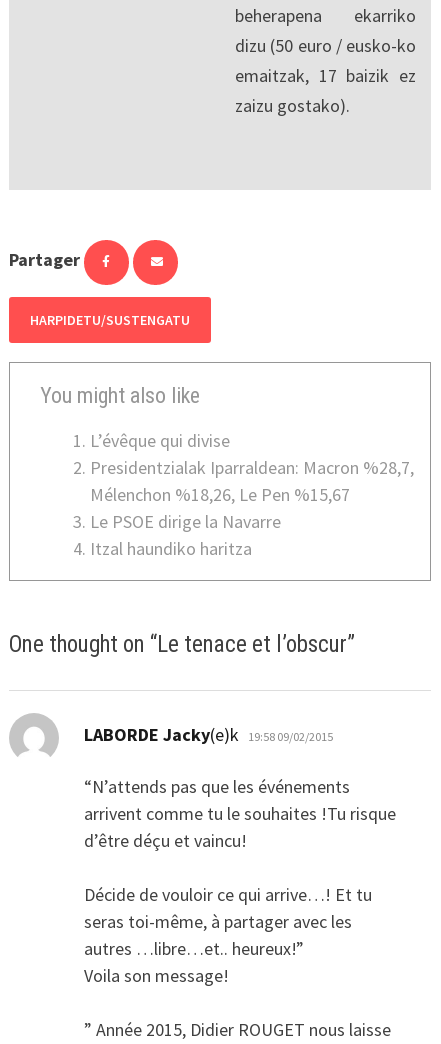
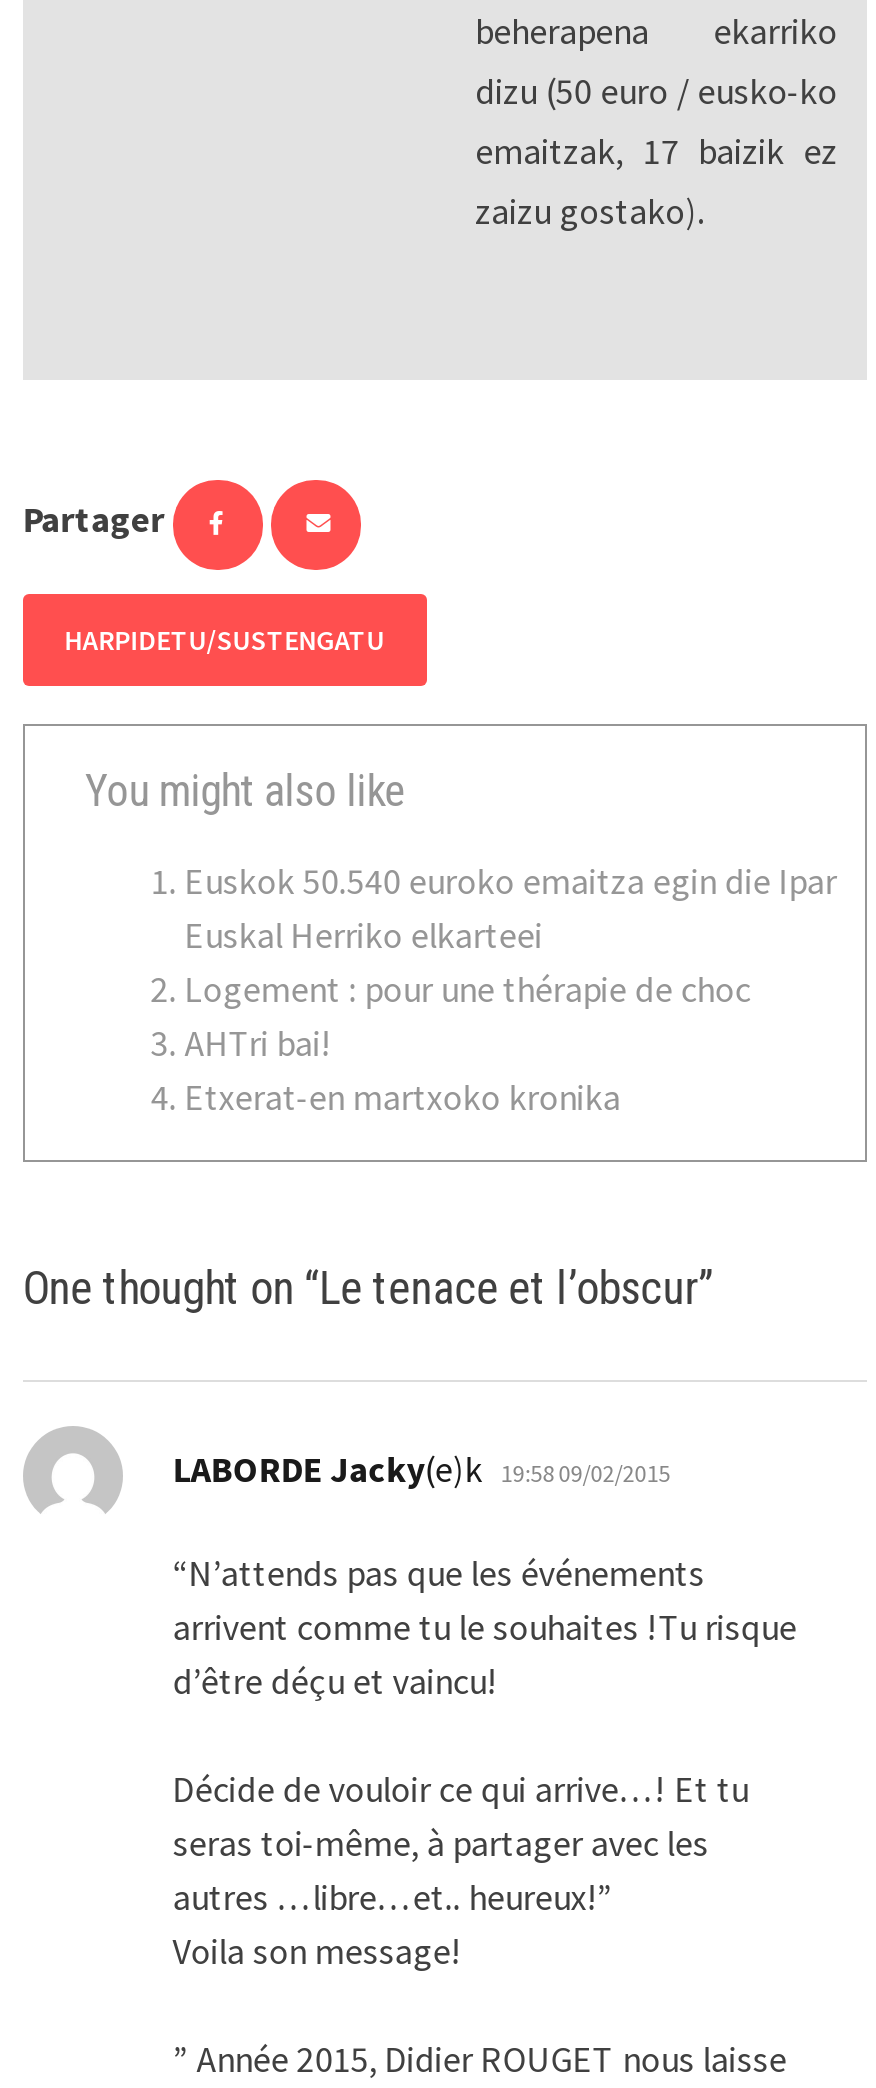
[90,429,414,560] L’évêque qui divise | Presidentzialak Iparraldean: Macron %28,7, | Mélenchon %18,26, Le Pen %15,67 | Le PSOE dirige la Navarre | Itzal haundiko haritza -> [185,858,837,1120] Euskok 50.540 euroko emaitza egin die Ipar | Euskal Herriko elkarteei | Logement : pour une thérapie de choc | AHTri bai! | Etxerat-en martxoko kronika

